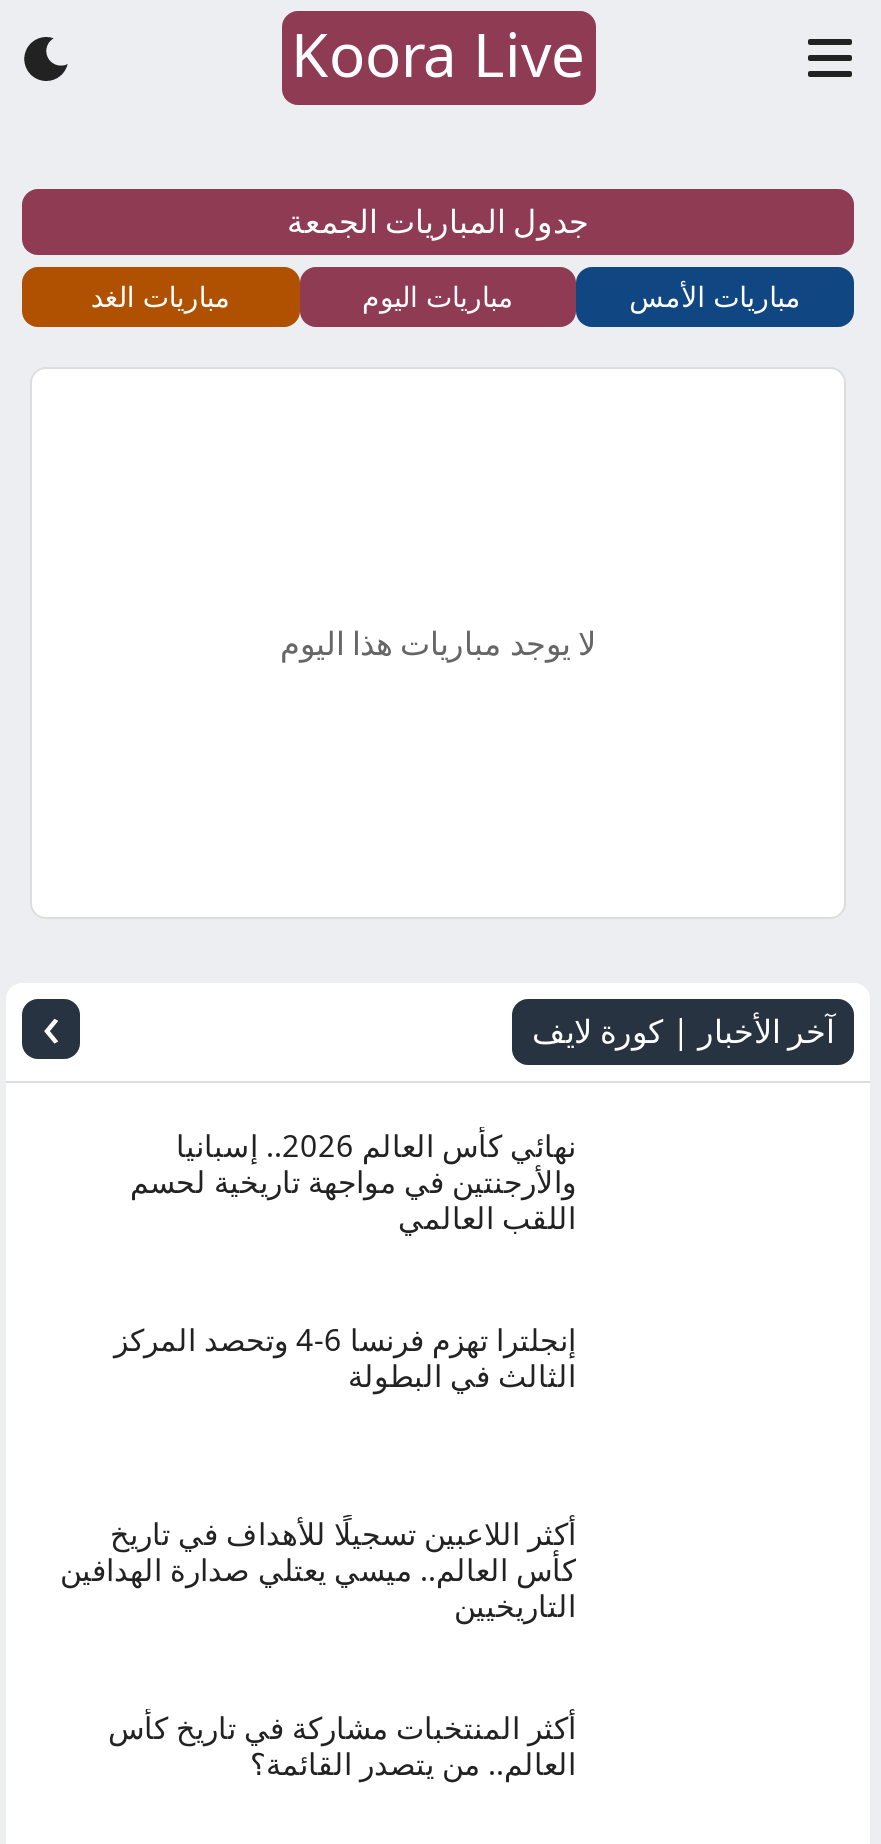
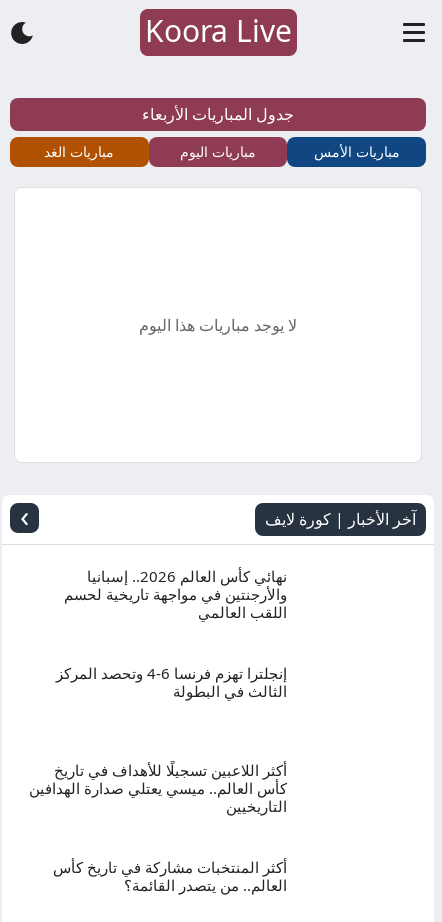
[287,199,589,243] جدول المباريات الجمعة -> [142,103,294,125] جدول المباريات الأربعاء

